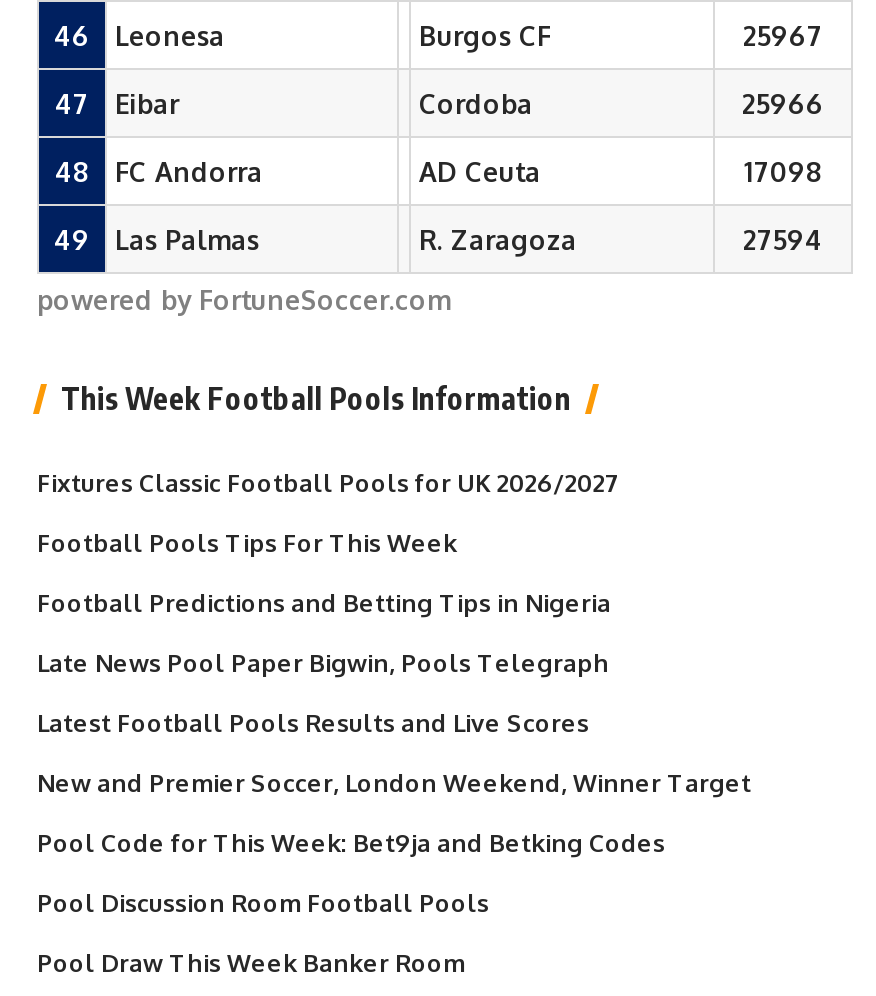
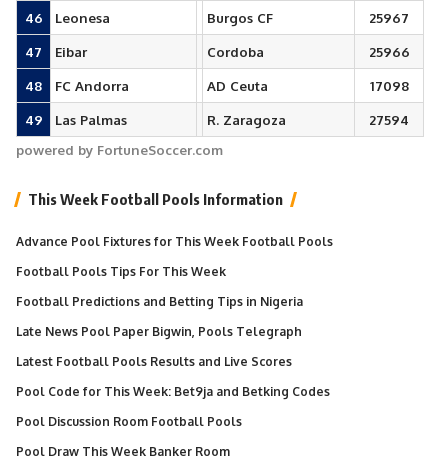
[37,467,619,497] Fixtures Classic Football Pools for UK 2026/2027 -> [16,233,333,248] Advance Pool Fixtures for This Week Football Pools
[37,767,751,797] New and Premier Soccer, London Weekend, Winner Target -> none

